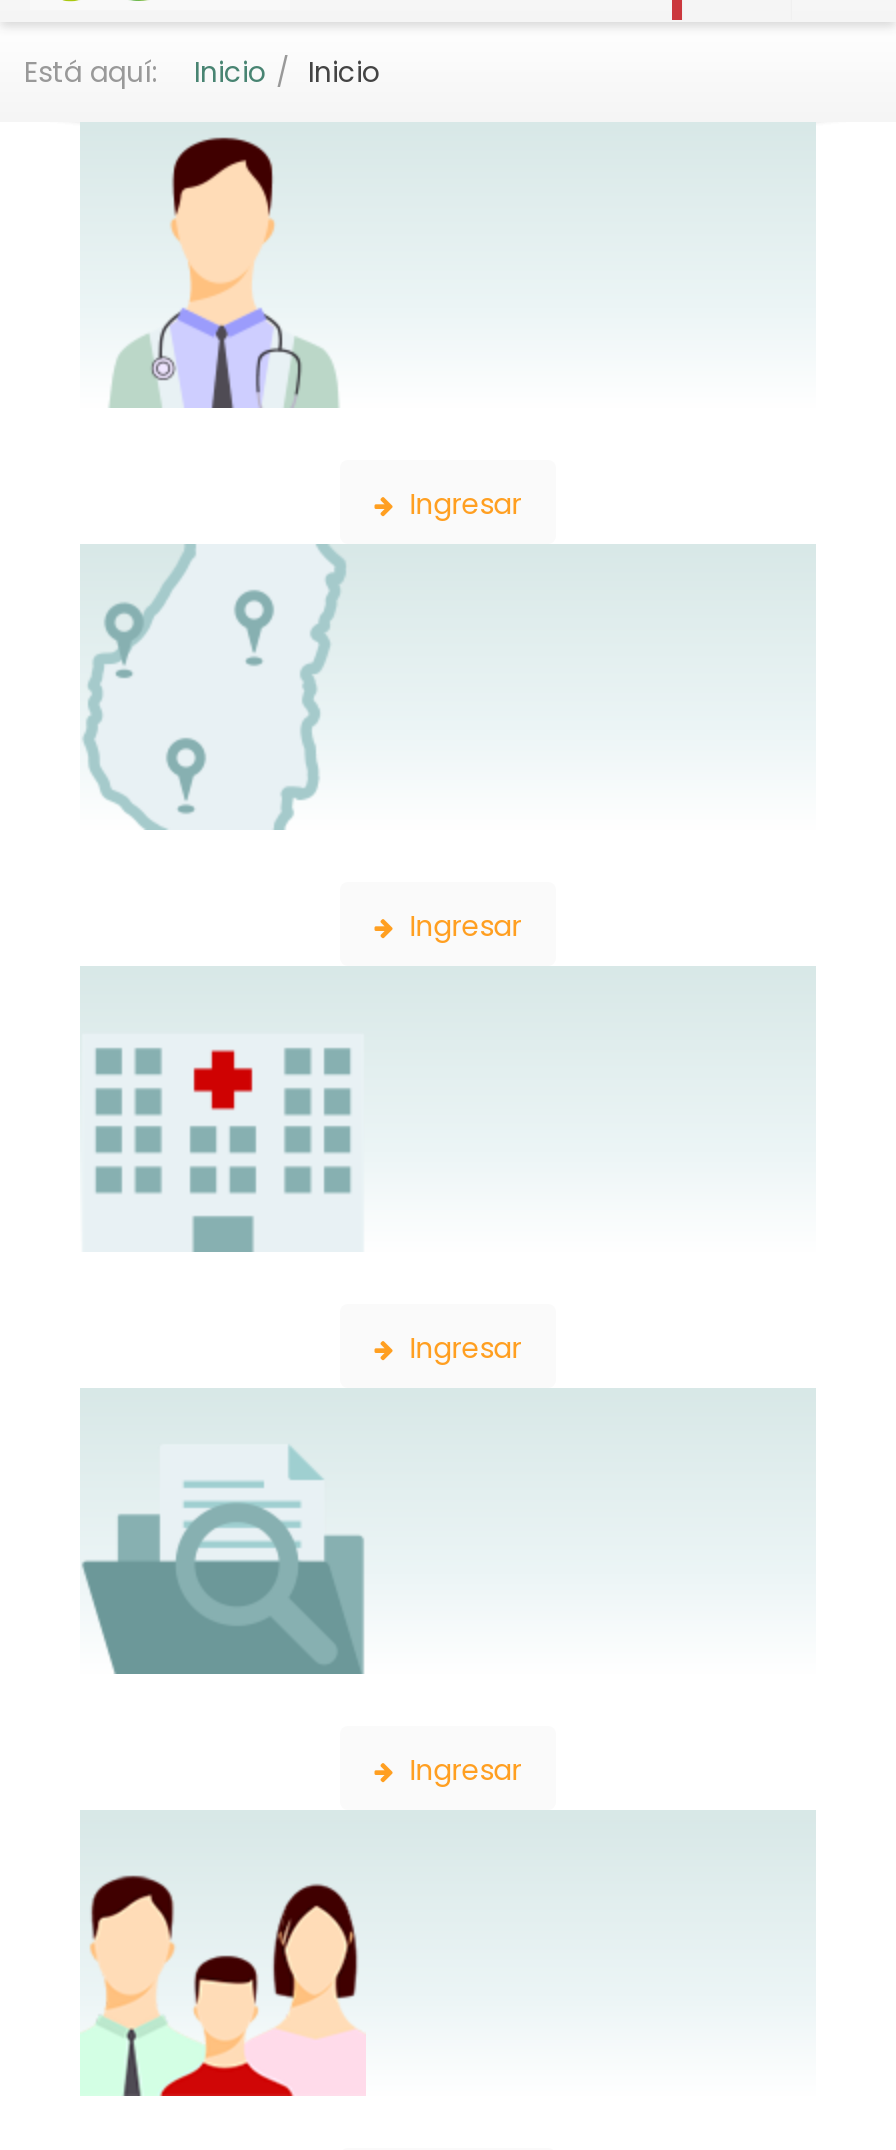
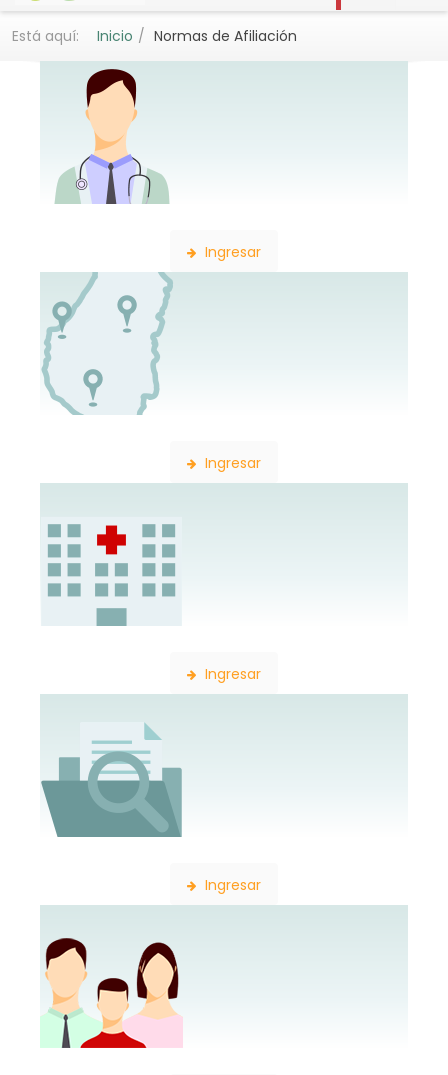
[308,52,380,92] Inicio -> [154,26,297,46] Normas de Afiliación

